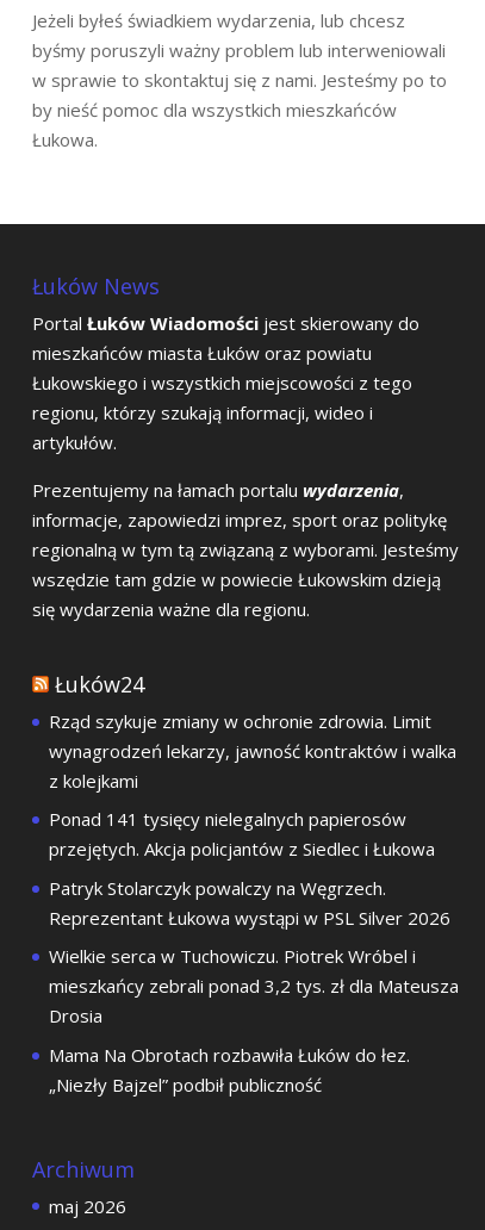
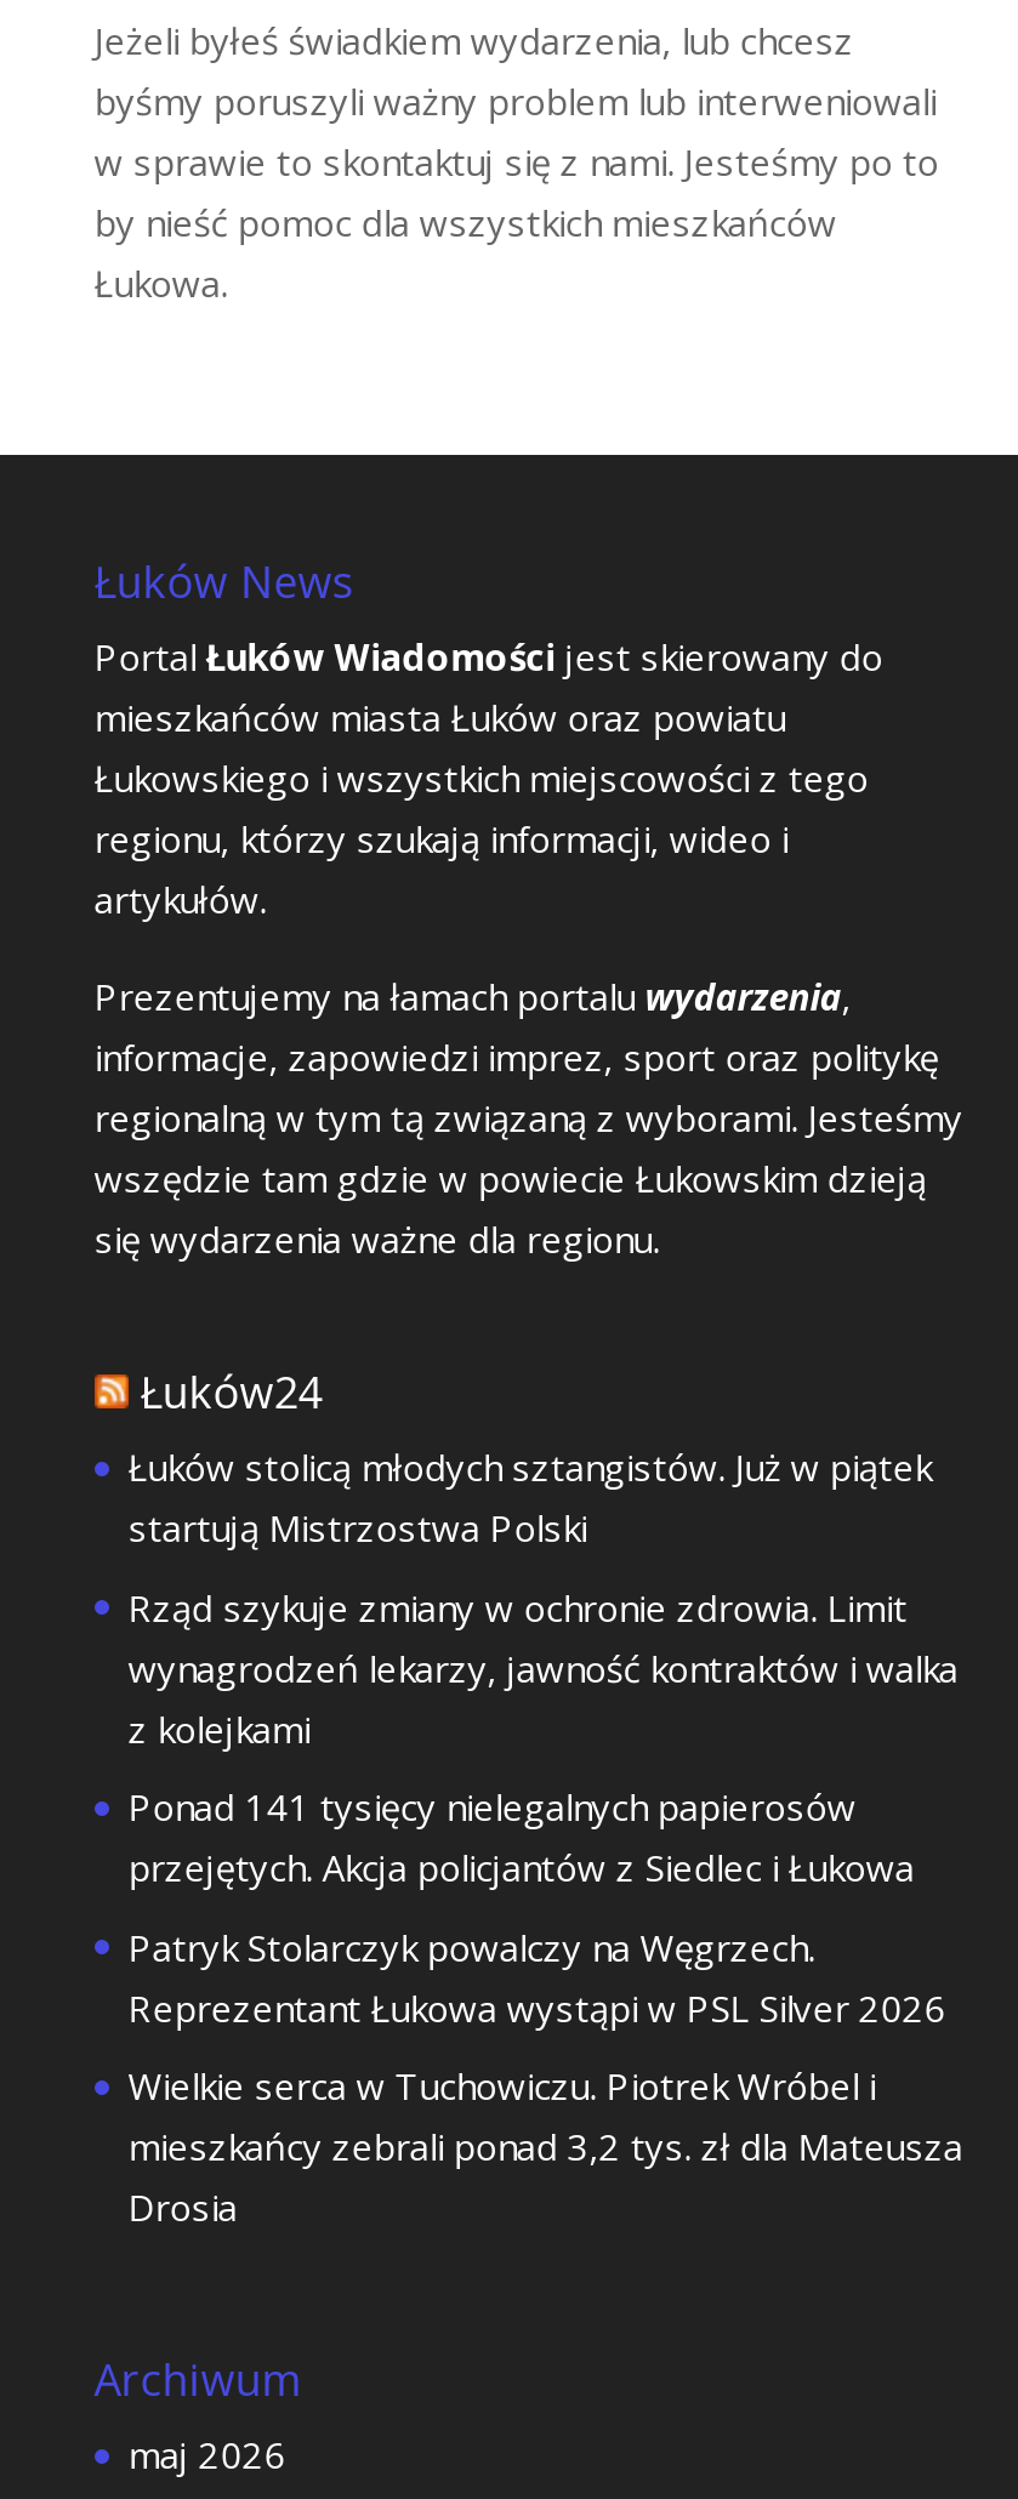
none -> [128,1442,931,1552] Łuków stolicą młodych sztangistów. Już w piątek | startują Mistrzostwa Polski
moved [49,709,459,1028] -> [128,1582,963,2231]: Rząd szykuje zmiany w ochronie zdrowia. Limit | wynagrodzeń lekarzy, jawność kontraktów i walka | z kolejkami | ... | mieszkańcy zebrali ponad 3,2 tys. zł dla Mateusza | Drosia
[49,1043,410,1097] Mama Na Obrotach rozbawiła Łuków do łez. | „Niezły Bajzel” podbił publiczność -> none

